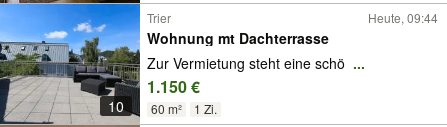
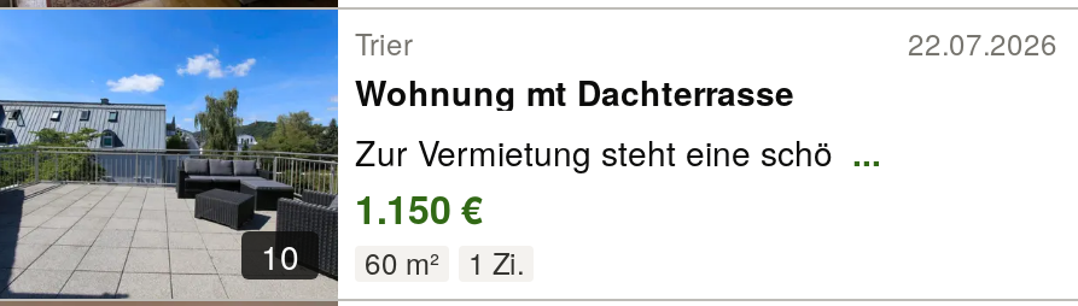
[368,9,438,26] Heute, 09:44 -> [908,22,1057,63] 22.07.2026

